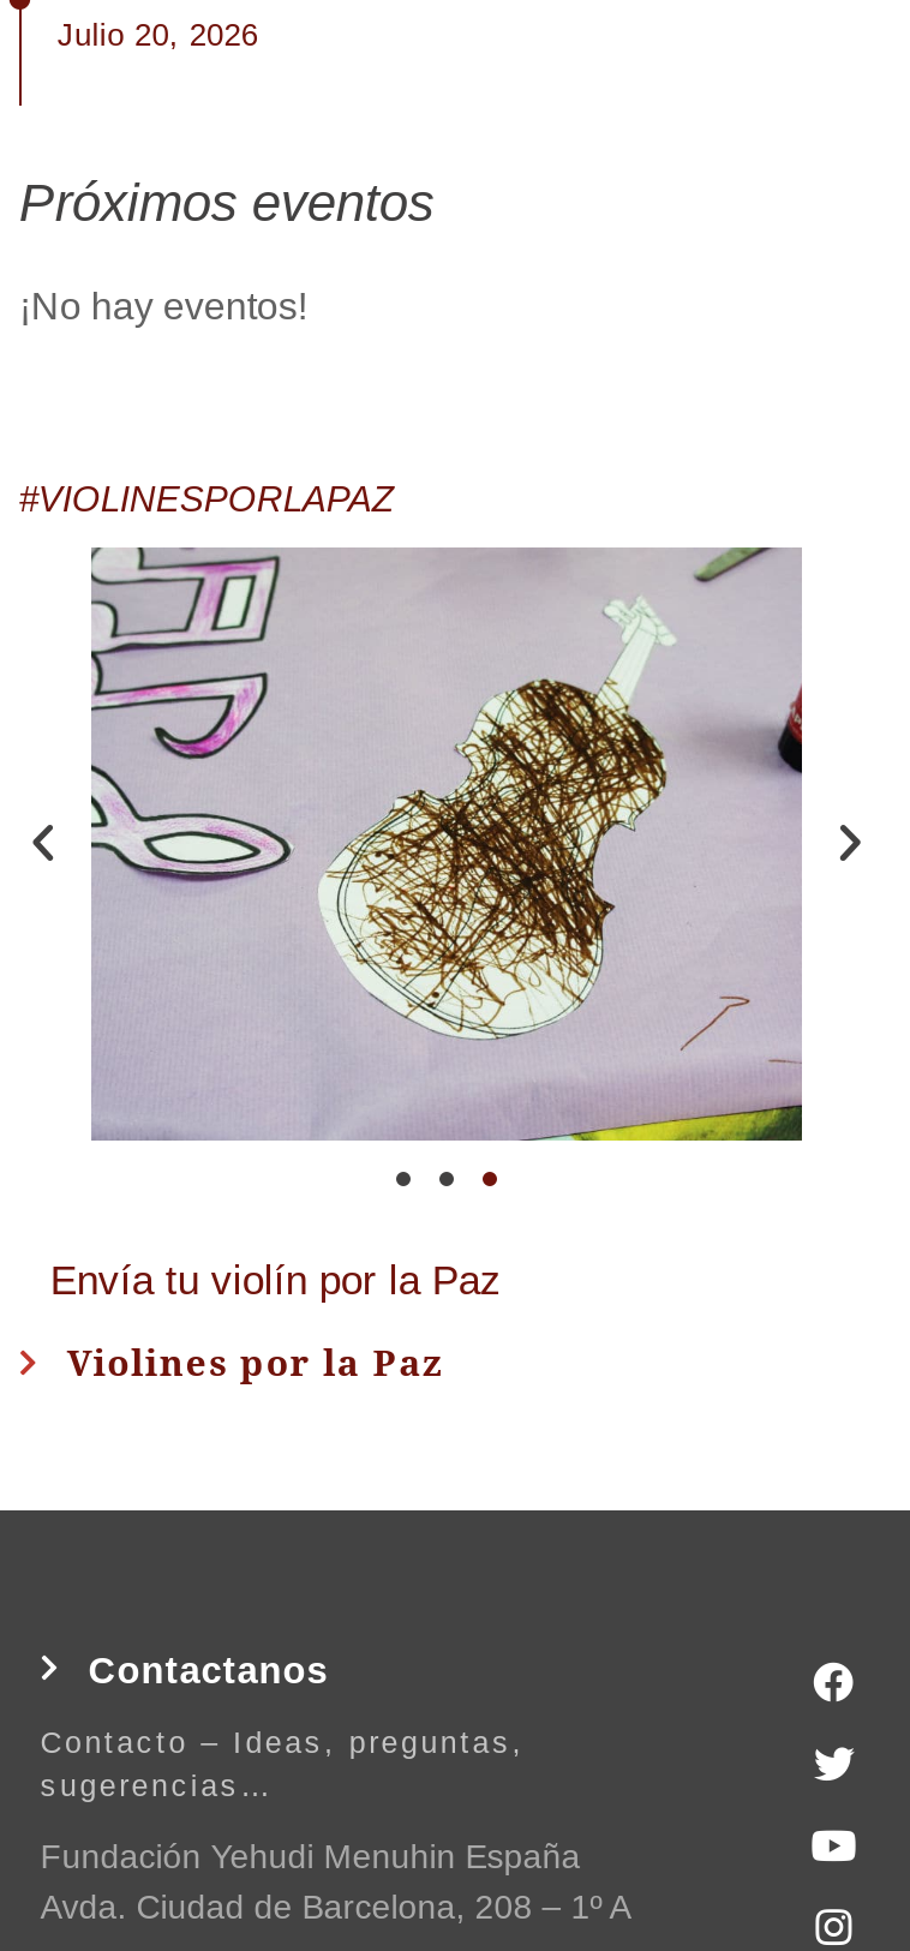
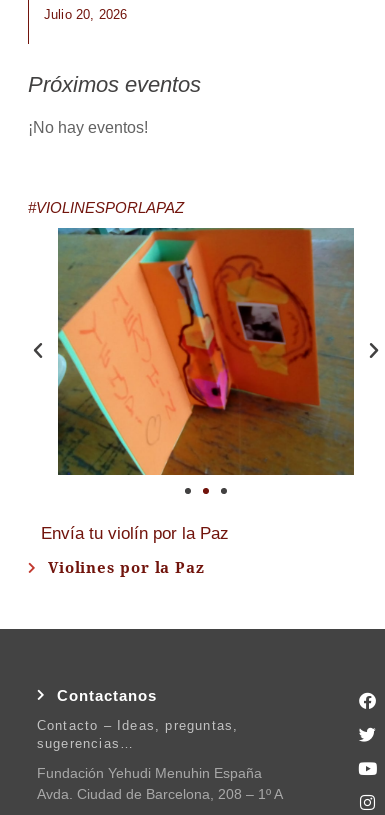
[89,545,804,1143] [image] -> [57,228,355,476] [image]

